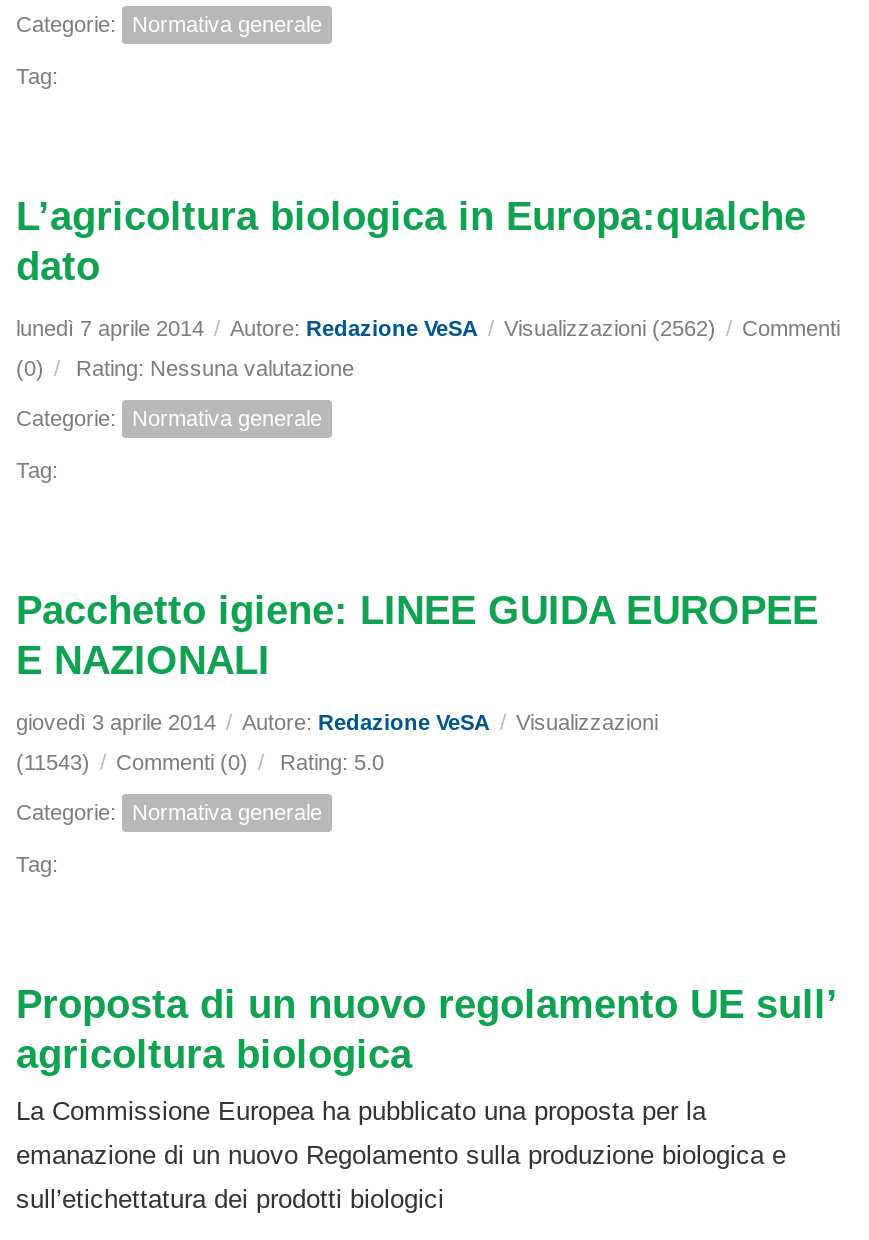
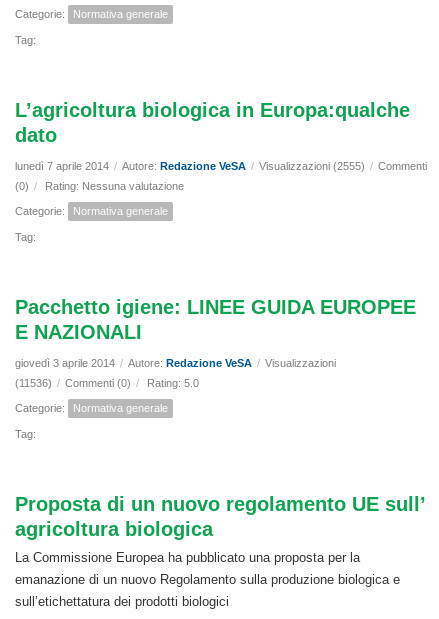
[16,316,840,340] lunedì 7 aprile 2014 / Autore: Redazione VeSA / Visualizzazioni (2562) / Commenti -> [15,160,427,172] lunedì 7 aprile 2014 / Autore: Redazione VeSA / Visualizzazioni (2555) / Commenti
[16,750,390,774] (11543) / Commenti (0) / Rating: 5.0 -> [15,377,202,389] (11536) / Commenti (0) / Rating: 5.0

